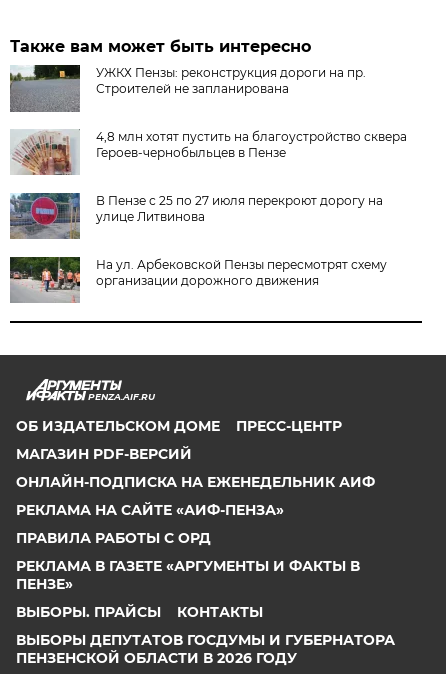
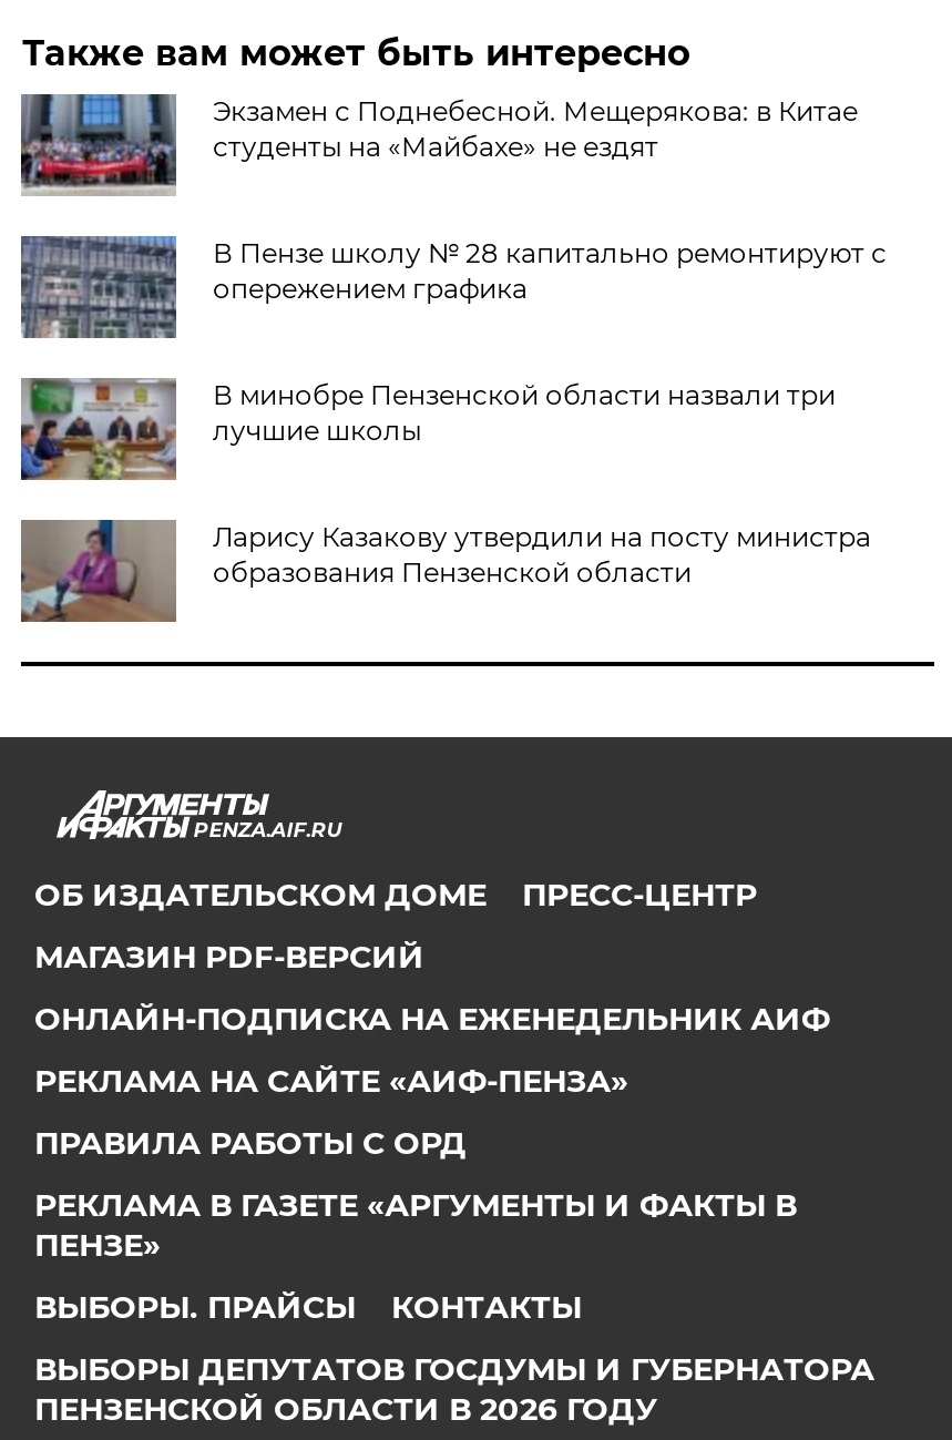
[9,64,366,113] [image] | УЖКХ Пензы: реконструкция дороги на пр. | Строителей не запланирована -> [19,92,858,196] [image] | Экзамен с Поднебесной. Мещерякова: в Китае | студенты на «Майбахе» не ездят
[11,129,407,176] [image] | 4,8 млн хотят пустить на благоустройство сквера | Героев-чернобыльцев в Пензе -> [19,234,886,340] [image] | В Пензе школу № 28 капитально ремонтируют с | опережением графика
[9,192,383,239] [image] | В Пензе с 25 по 27 июля перекроют дорогу на | улице Литвинова -> [19,376,835,482] [image] | В минобре Пензенской области назвали три | лучшие школы
[9,256,387,303] [image] | На ул. Арбековской Пензы пересмотрят схему | организации дорожного движения -> [19,518,871,624] [image] | Ларису Казакову утвердили на посту министра | образования Пензенской области

